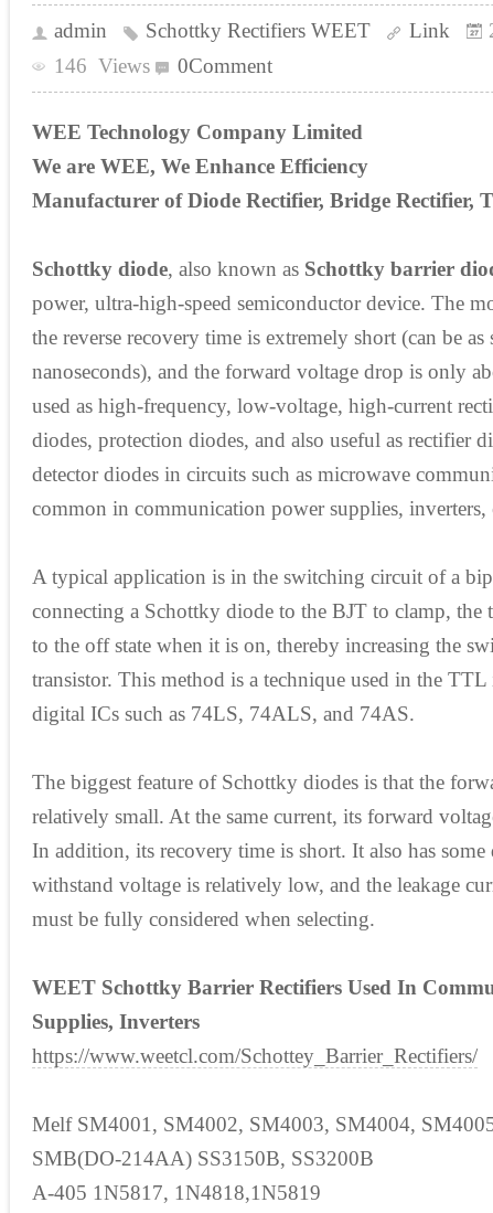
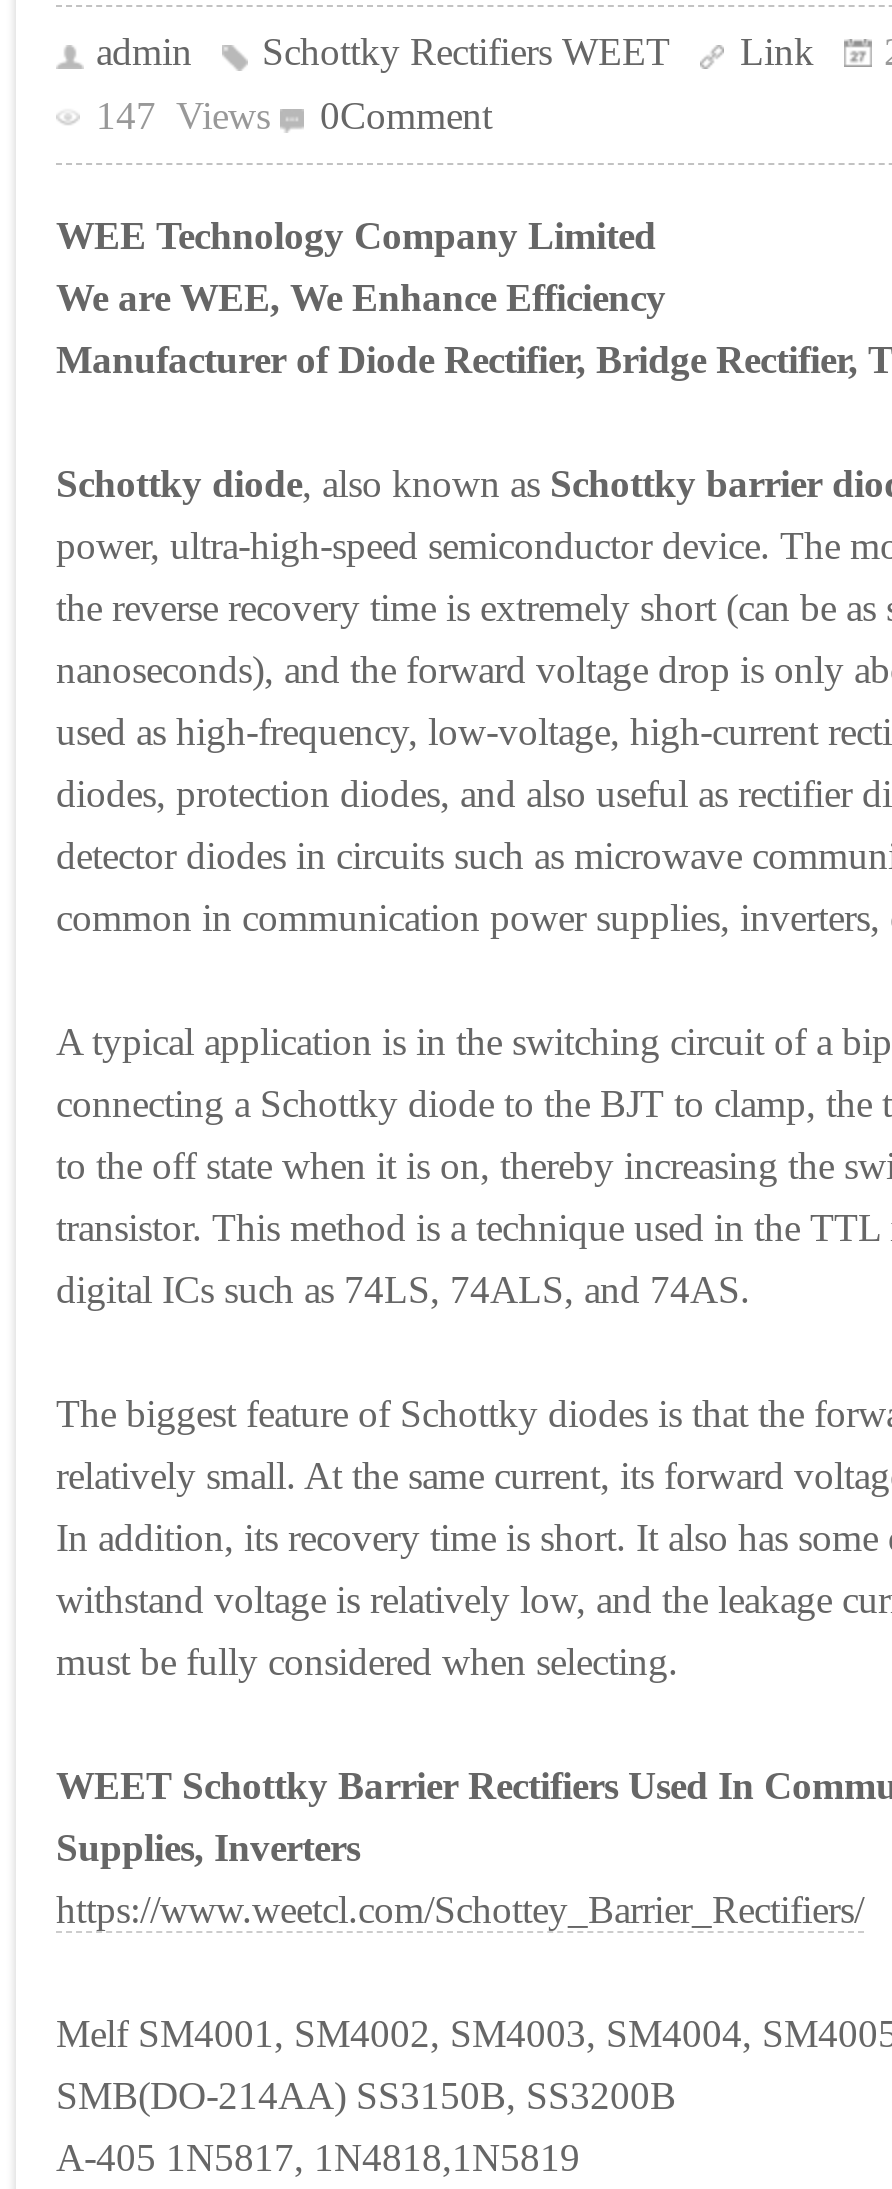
[54,54,272,77] 146 Views 0Comment -> [96,95,492,137] 147 Views 0Comment

